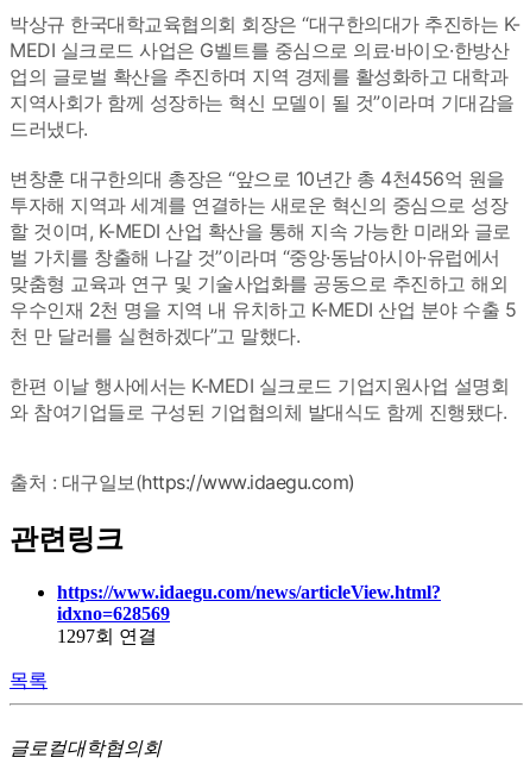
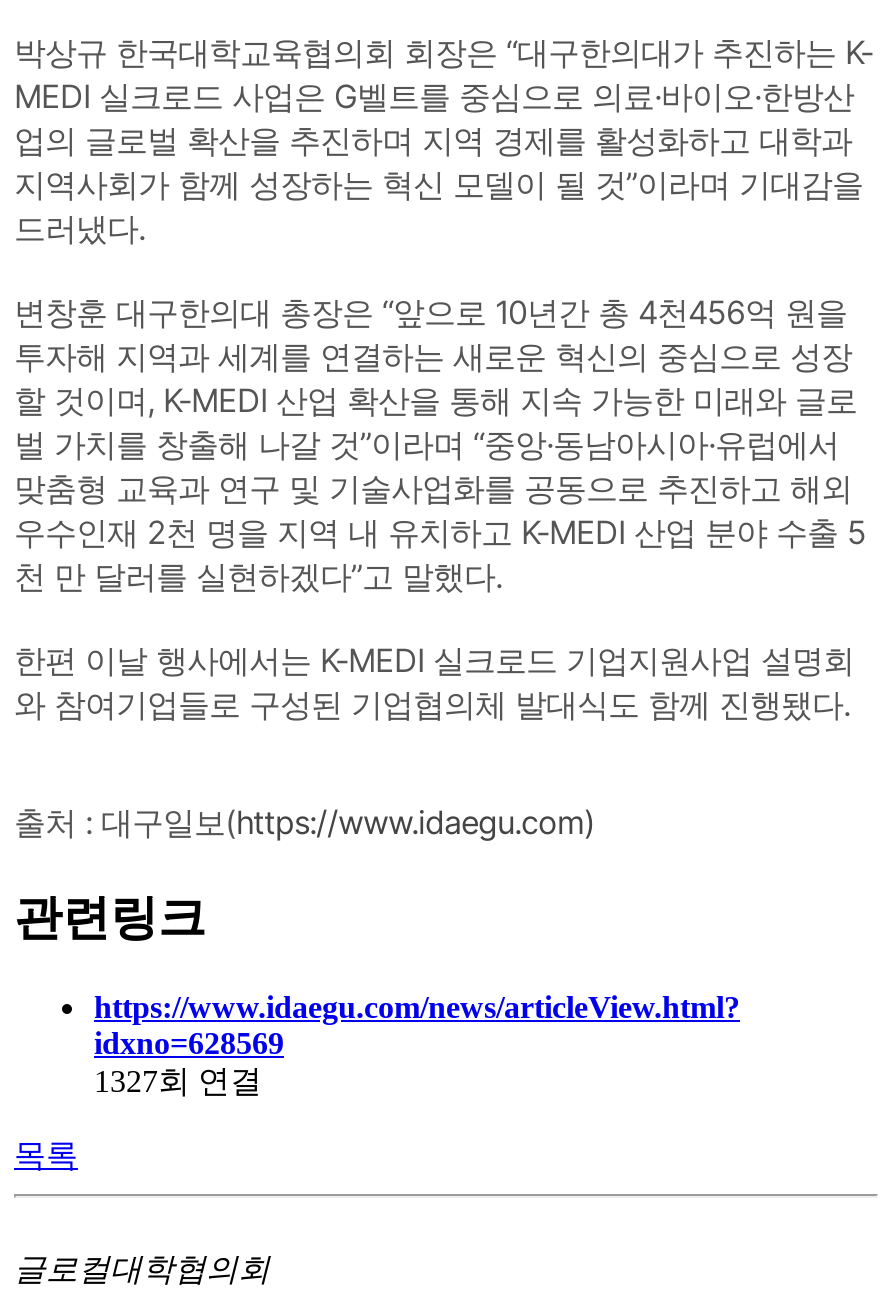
[57,626,157,646] 1297회 연결 -> [94,1064,262,1098] 1327회 연결

